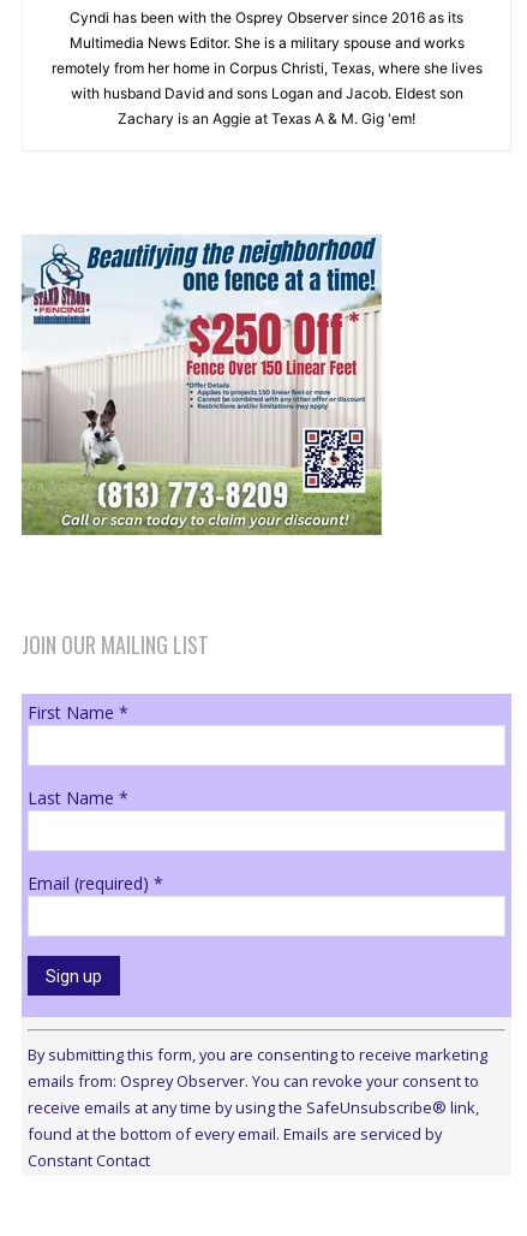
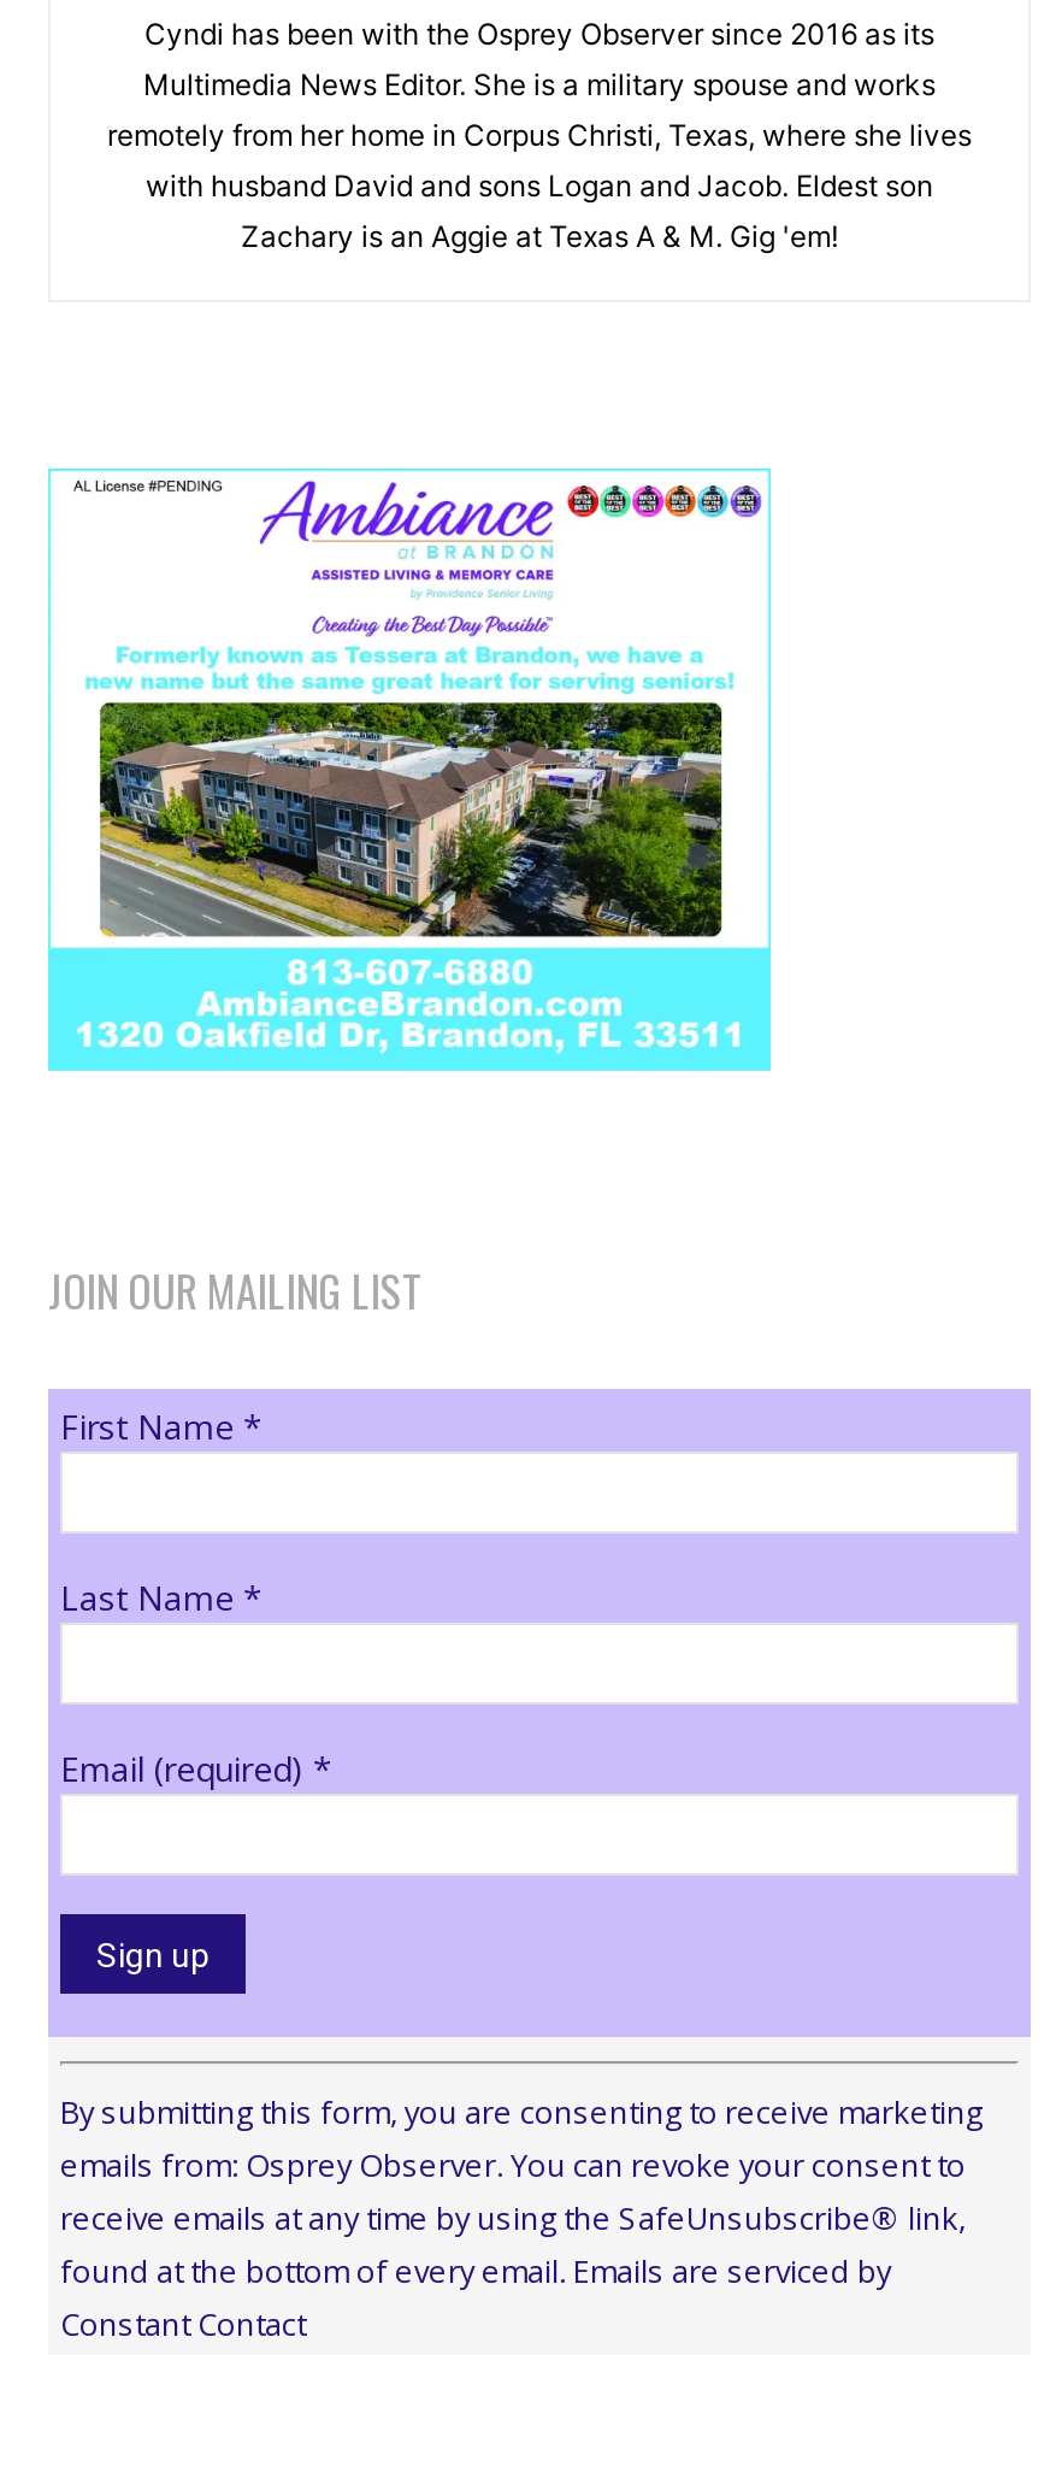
[20,236,383,536] [image] -> [46,469,773,1073] [image]

